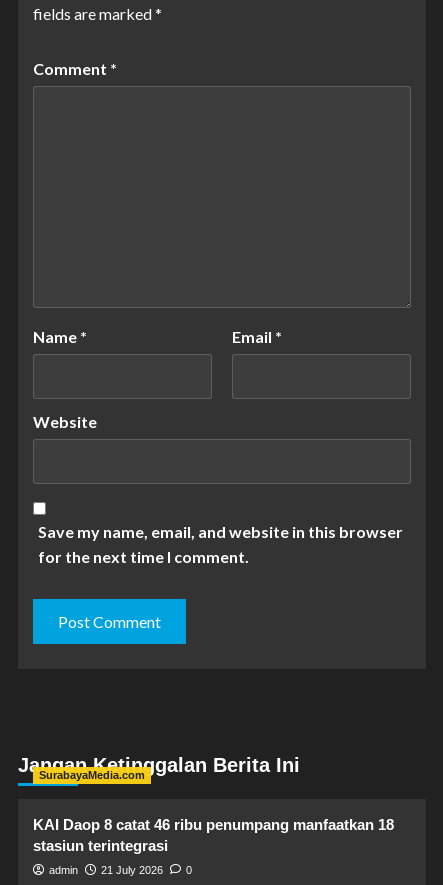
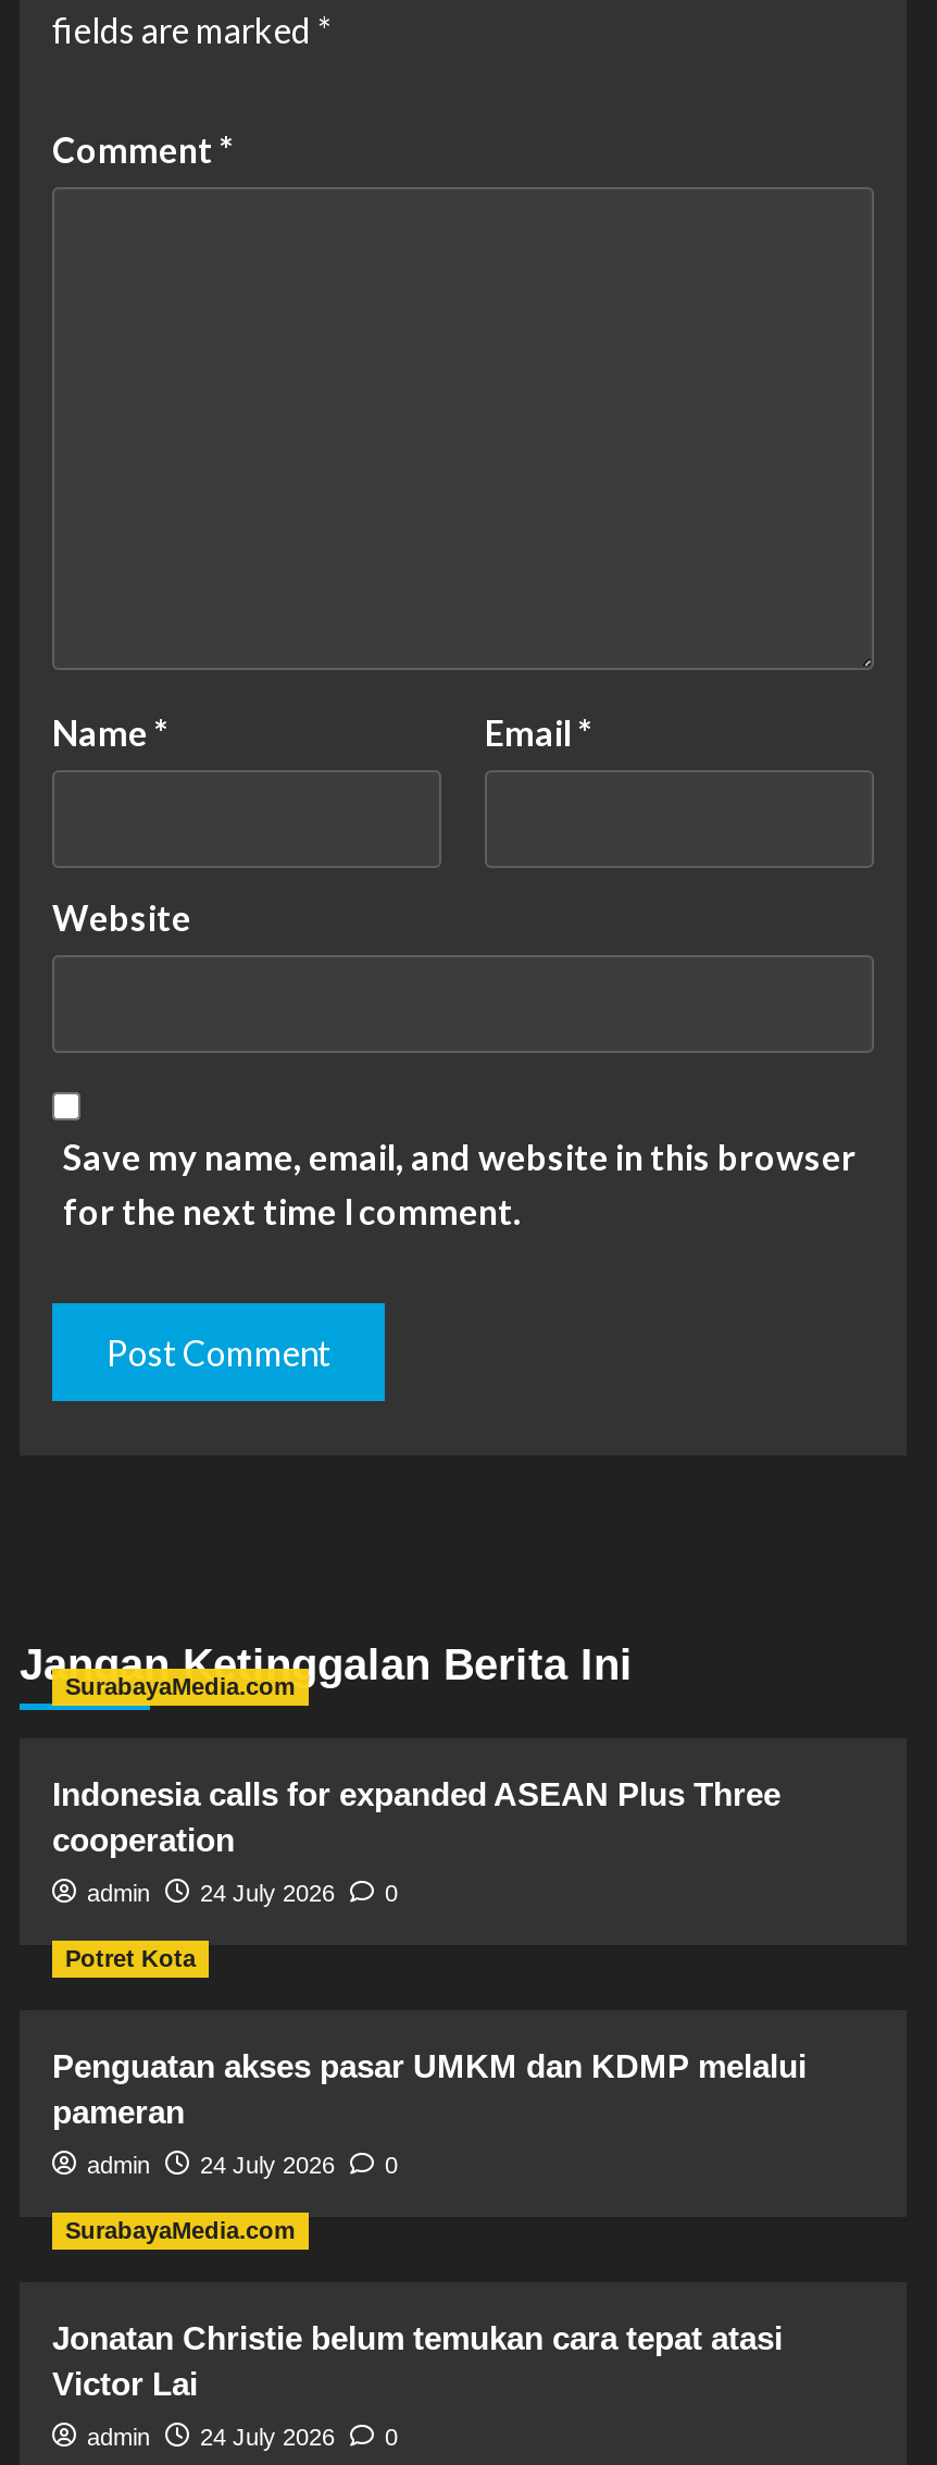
[33,816,394,854] KAI Daop 8 catat 46 ribu penumpang manfaatkan 18 | stasiun terintegrasi -> [52,1775,780,1858] Indonesia calls for expanded ASEAN Plus Three | cooperation
[101,864,163,876] 21 July 2026 -> [52,1880,807,2450] 24 July 2026 | 0 | Potret Kota | Penguatan akses pasar UMKM dan KDMP melalui | pameran | admin | 24 July 2026 | 0 | SurabayaMedia.com | Jonatan Christie belum temukan cara tepat atasi | Victor Lai | admin | 24 July 2026

